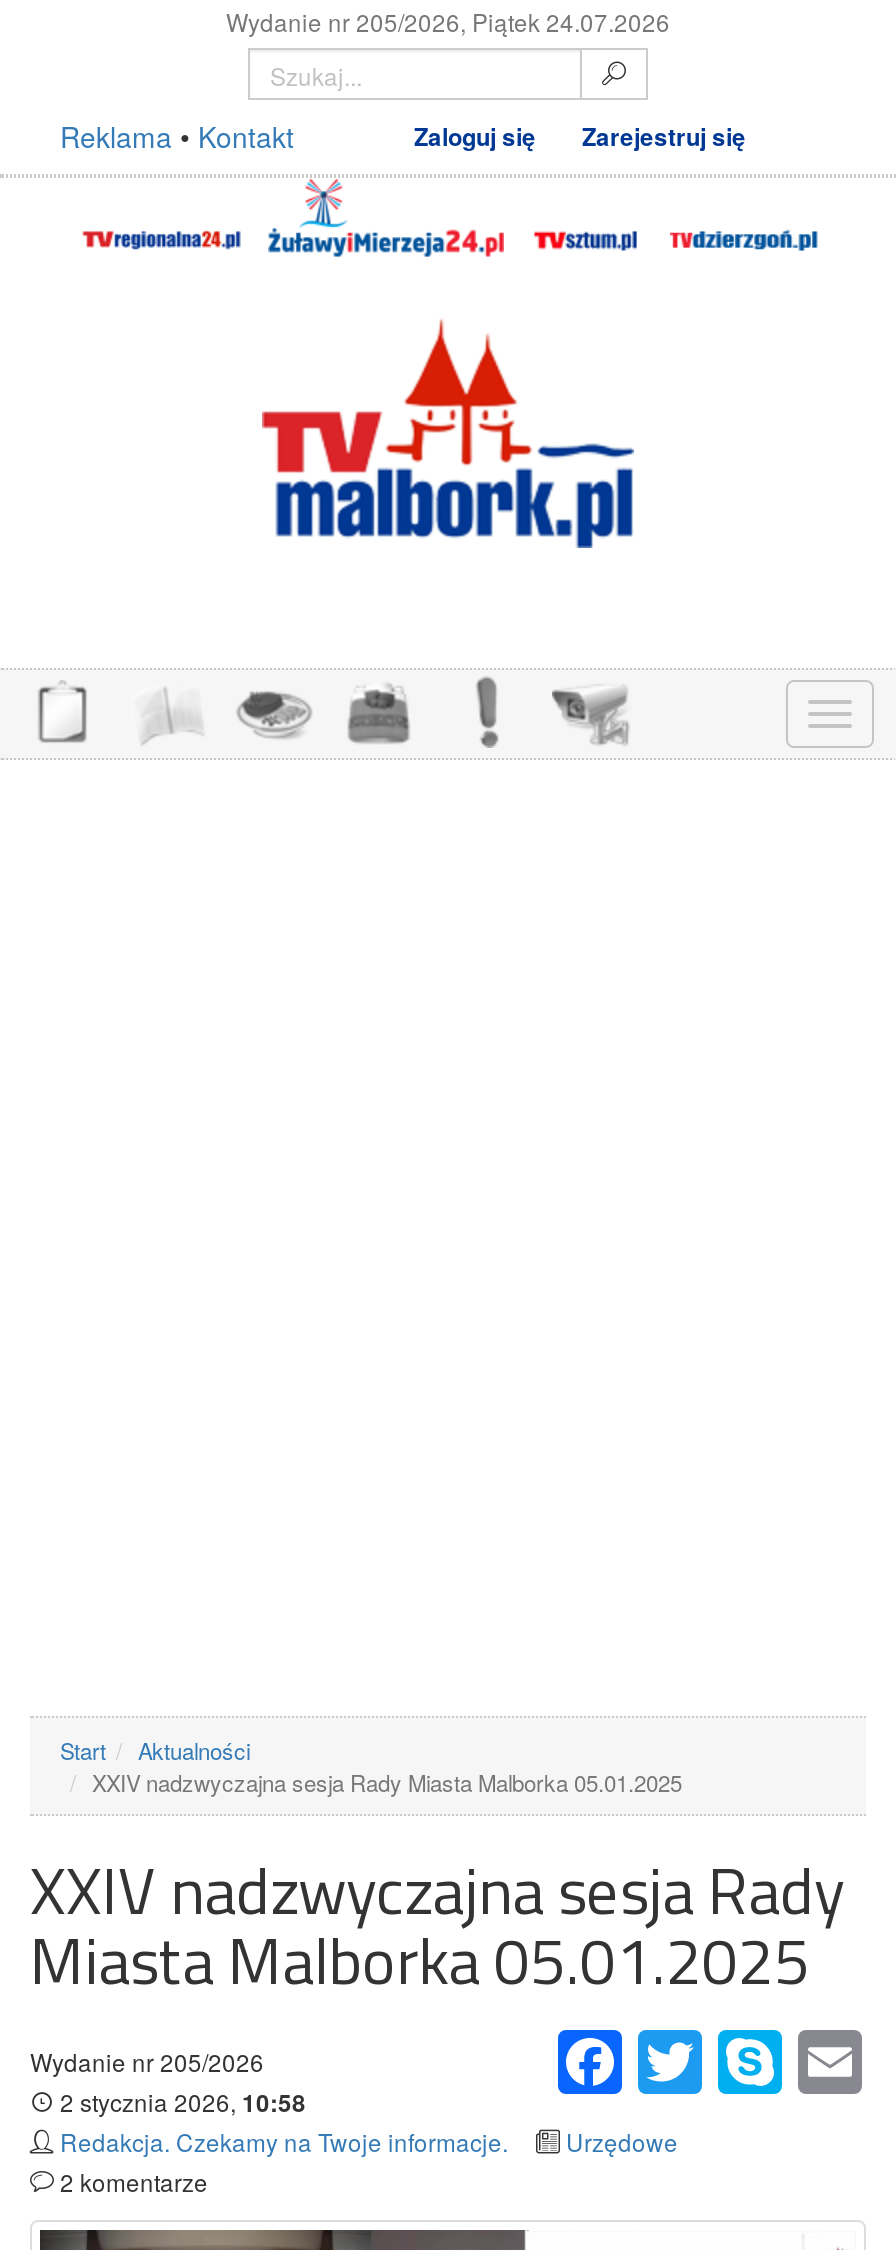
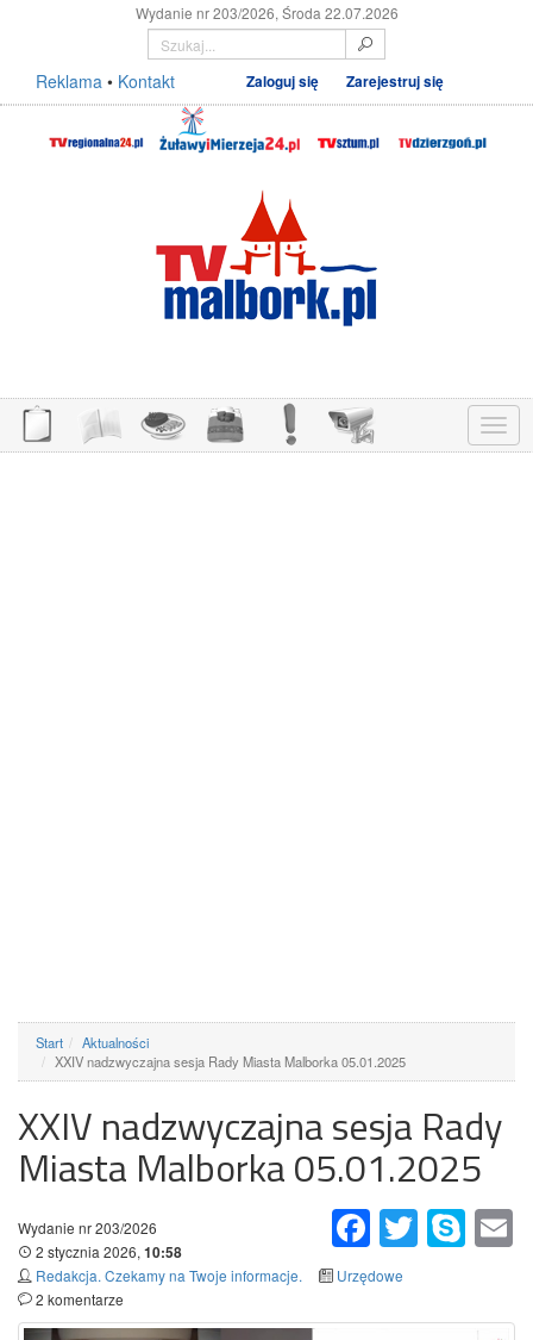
[226,4,670,38] Wydanie nr 205/2026, Piątek 24.07.2026 -> [135,2,398,23] Wydanie nr 203/2026, Środa 22.07.2026
[30,2044,264,2078] Wydanie nr 205/2026 -> [18,1217,157,1238] Wydanie nr 203/2026

